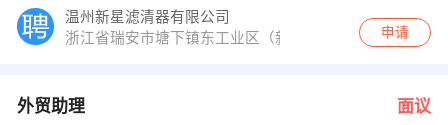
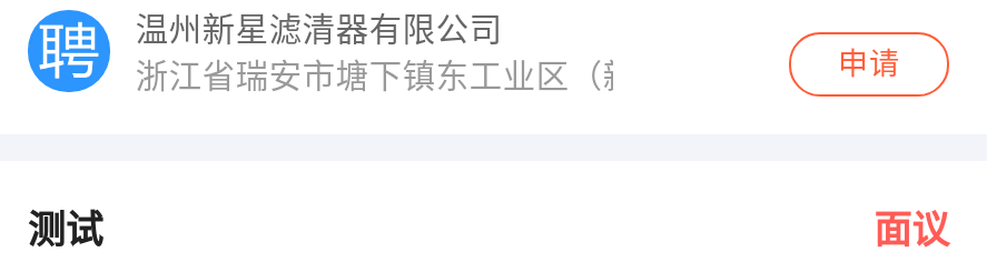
[17,97,85,116] 外贸助理 -> [28,208,103,250] 测试

